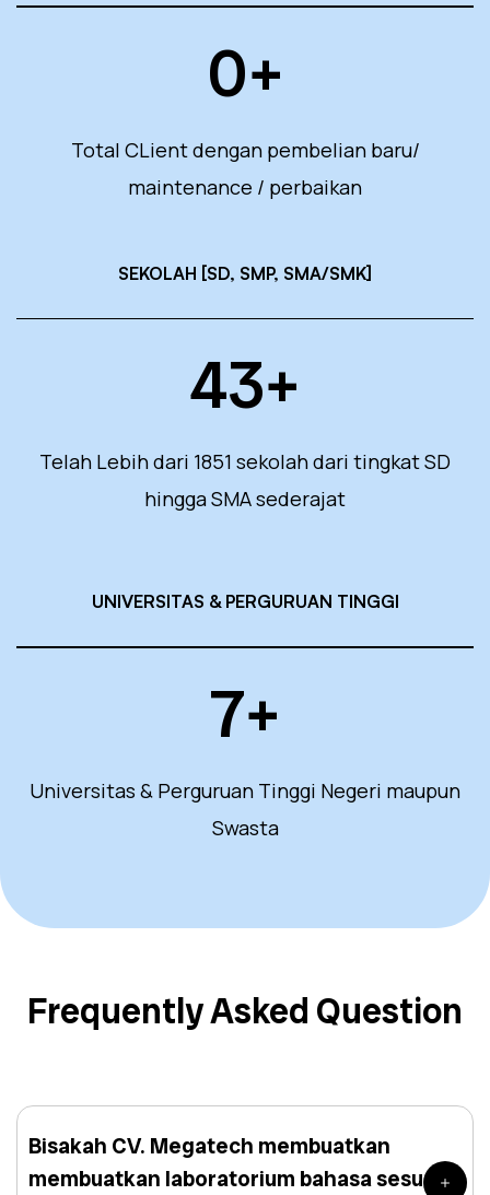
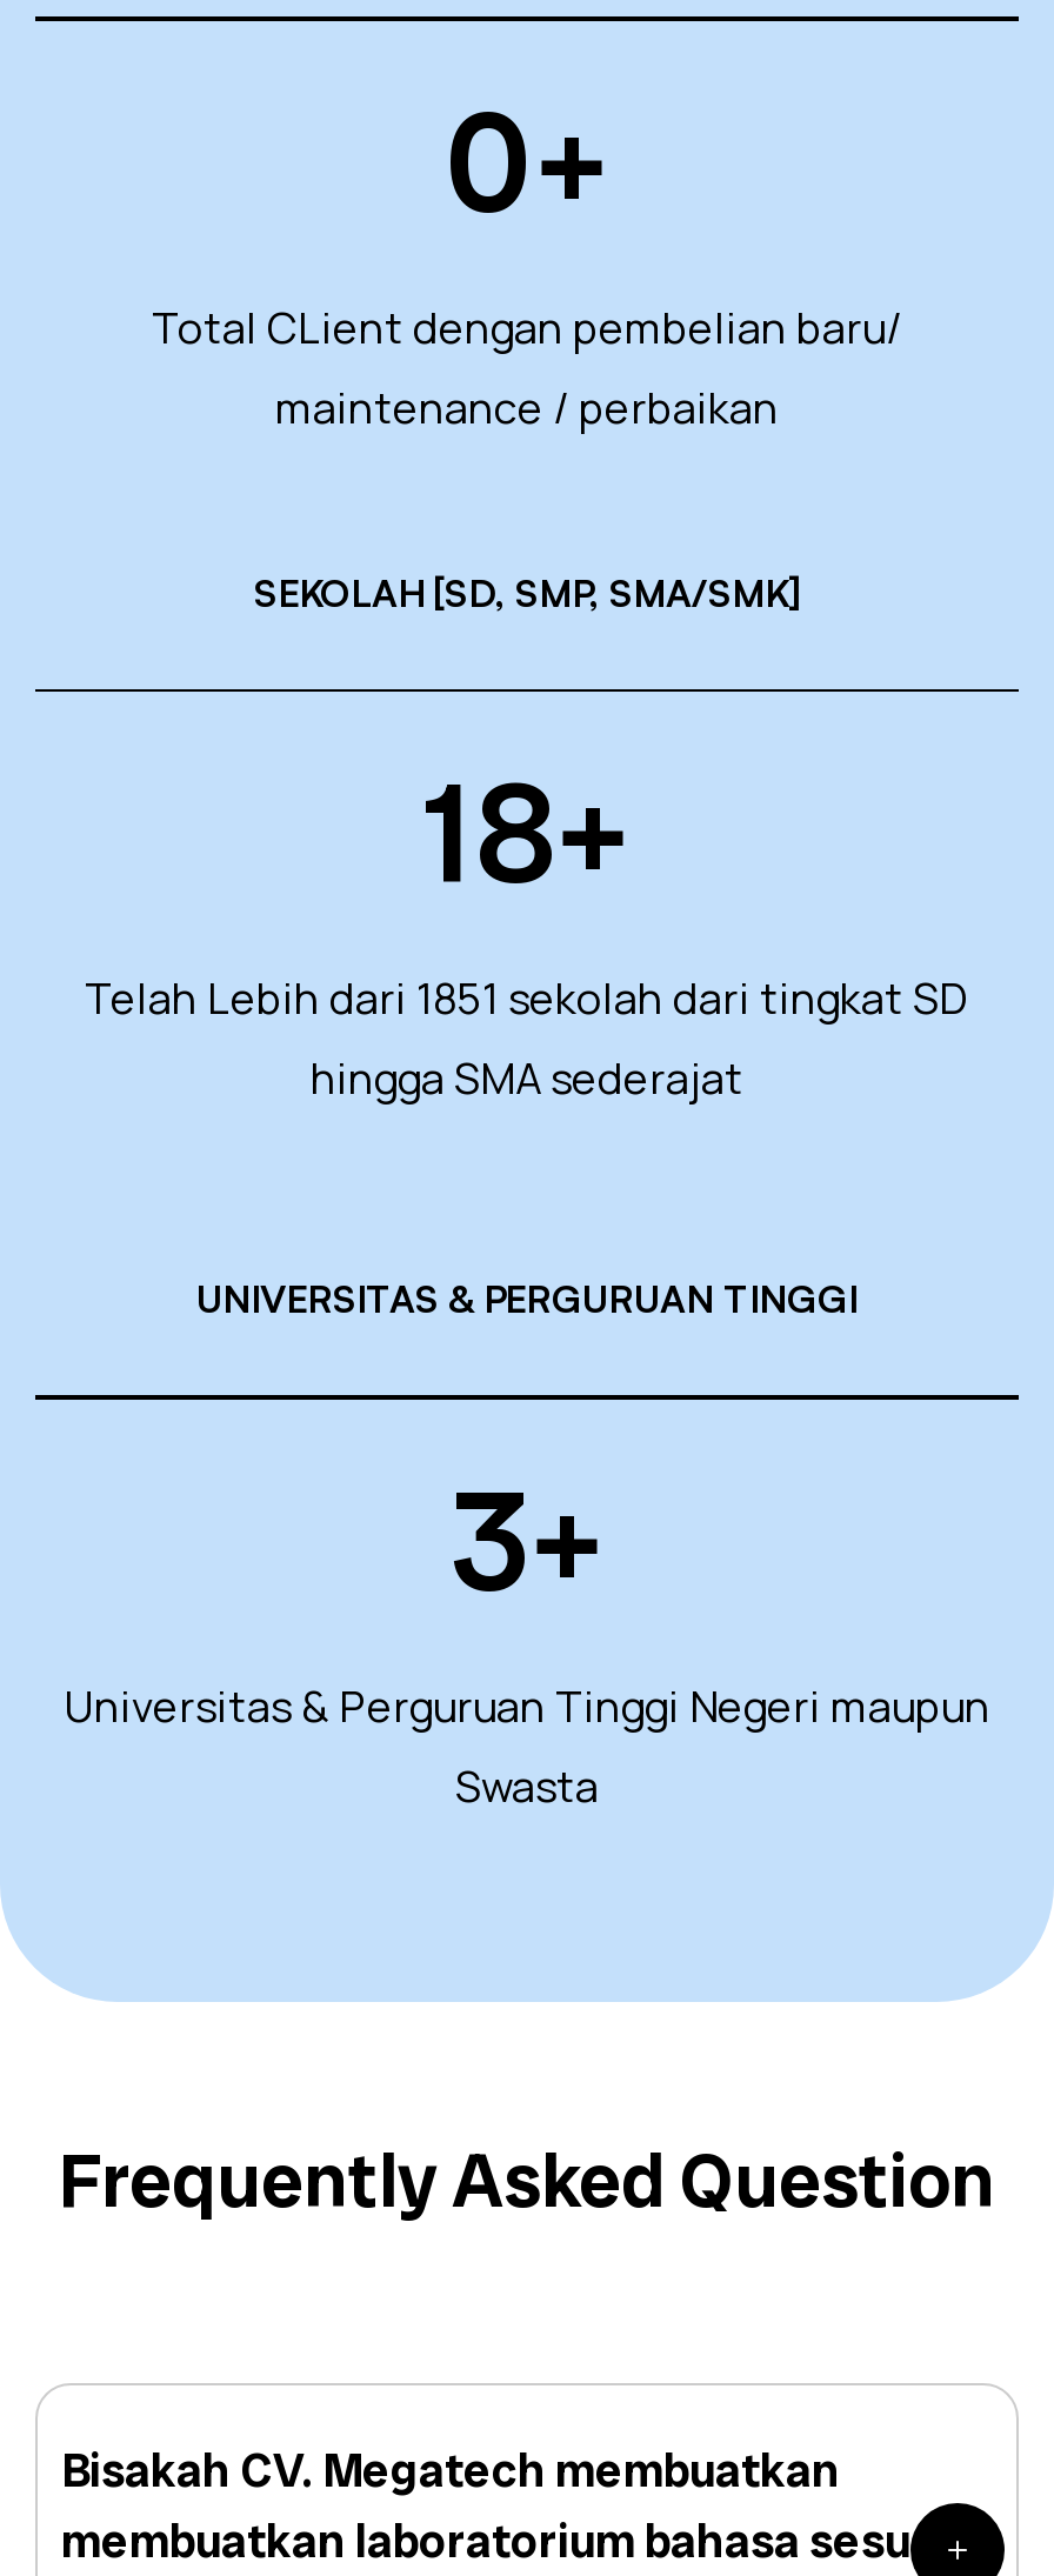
[190,342,300,427] 43+ -> [423,741,631,925] 18+
[210,671,280,756] 7+ -> [449,1448,605,1631] 3+

